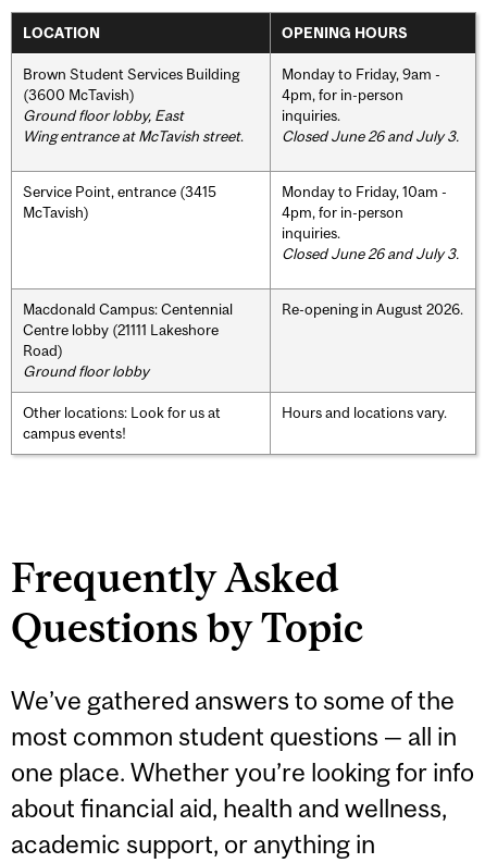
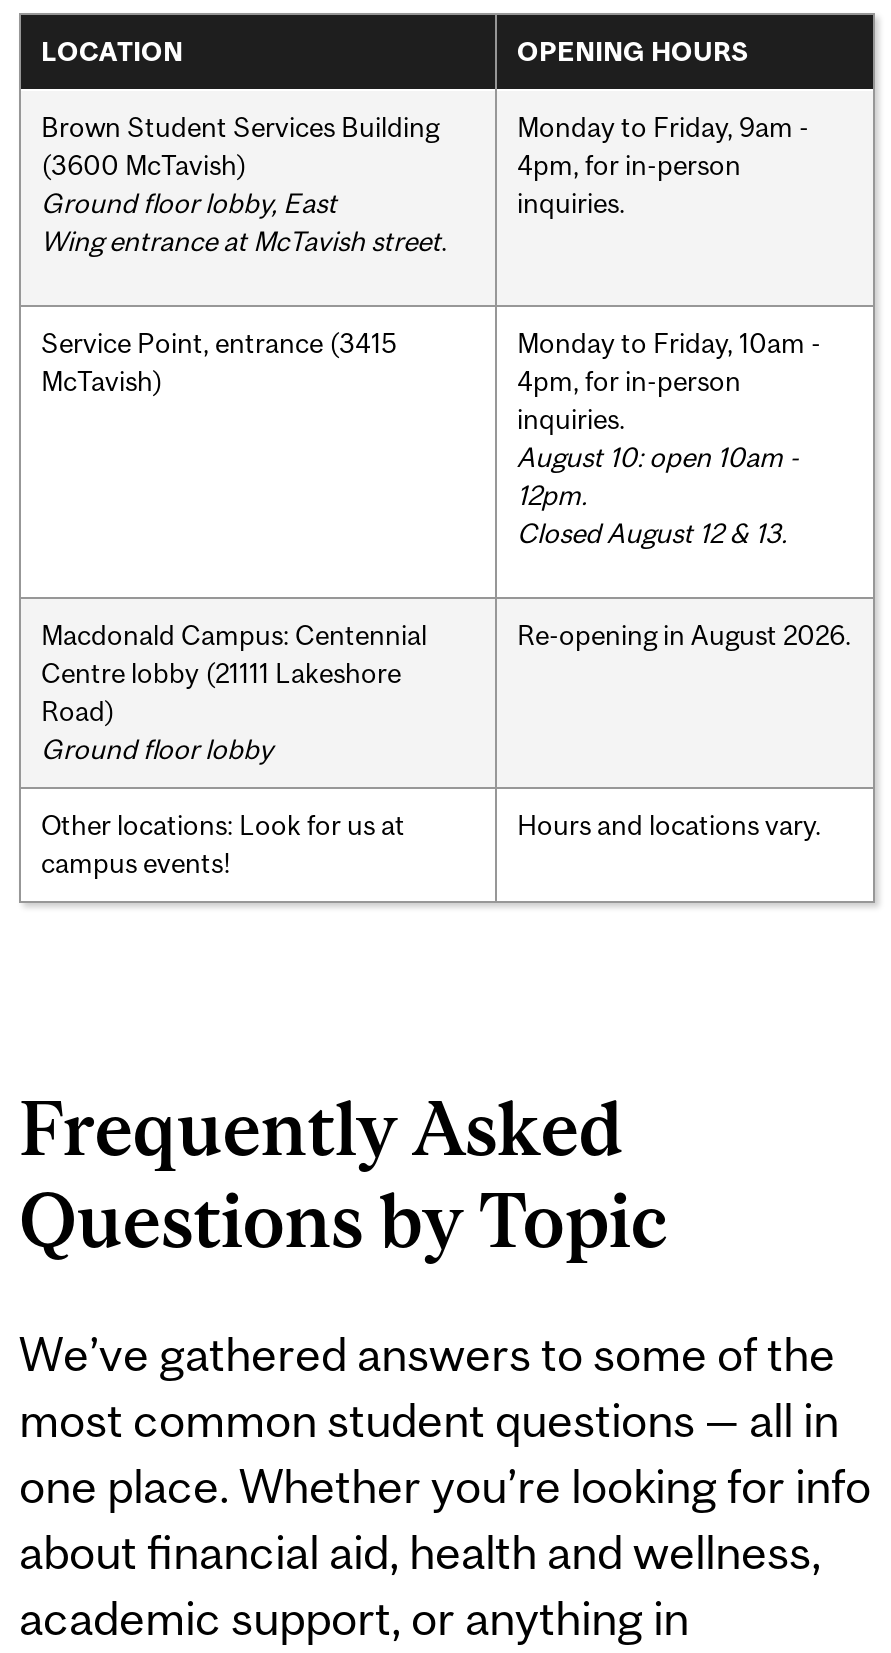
[282,127,459,144] Closed June 26 and July 3. -> none
[282,244,459,262] Closed June 26 and July 3. -> [517,440,799,548] August 10: open 10am - | 12pm. | Closed August 12 & 13.

